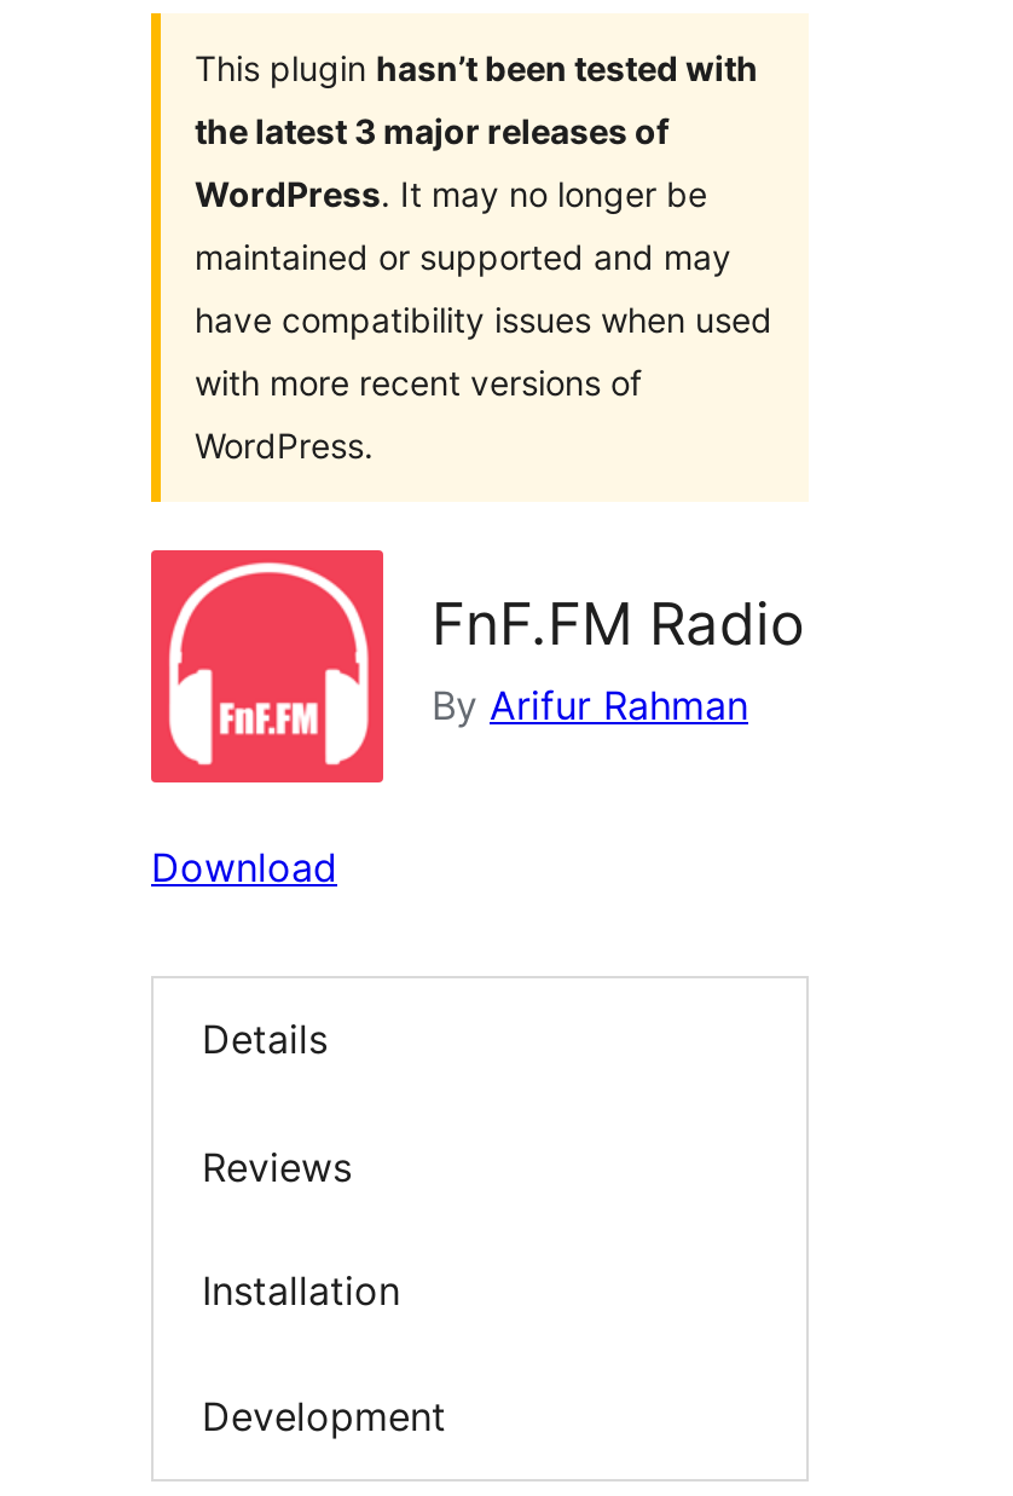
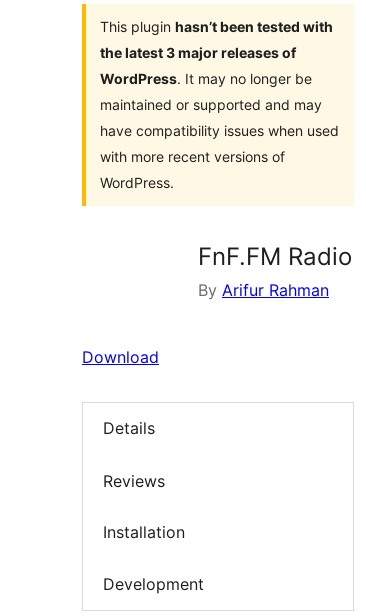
[149,548,386,785] [image] -> none

